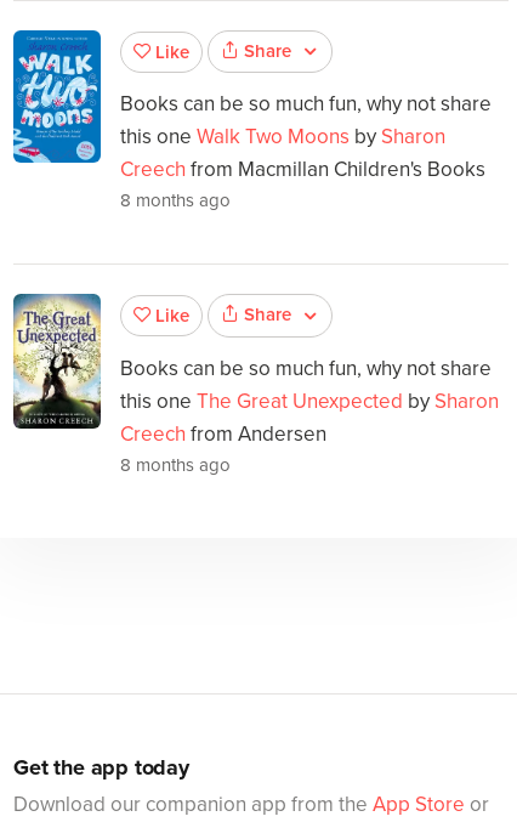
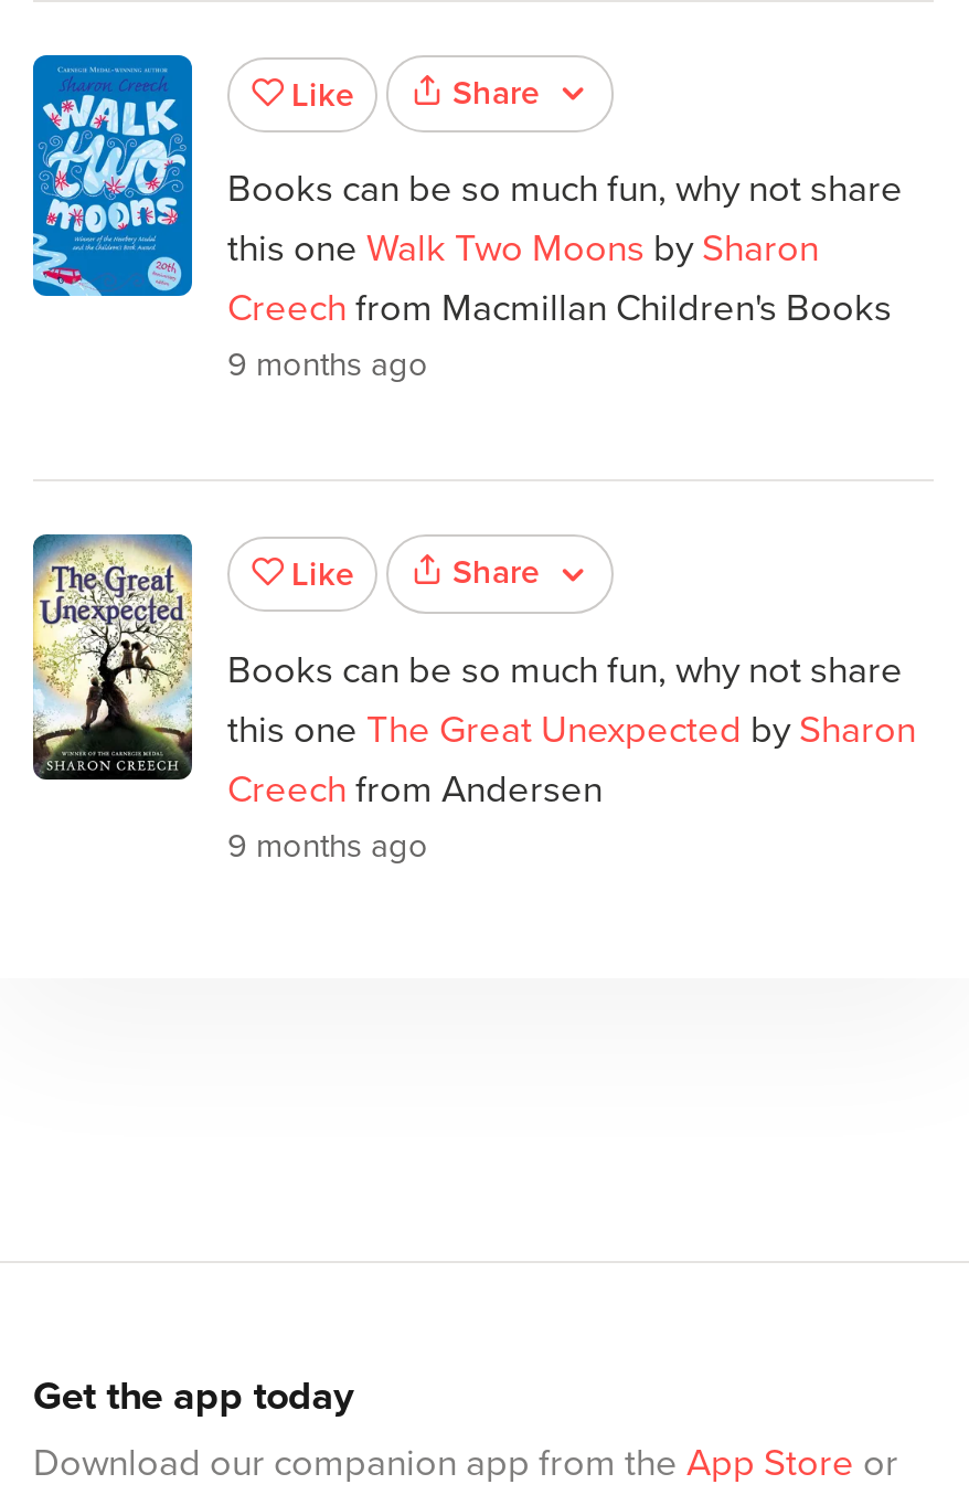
[120,190,231,212] 8 months ago -> [227,345,428,385] 9 months ago
[120,454,231,475] 8 months ago -> [227,825,428,865] 9 months ago

